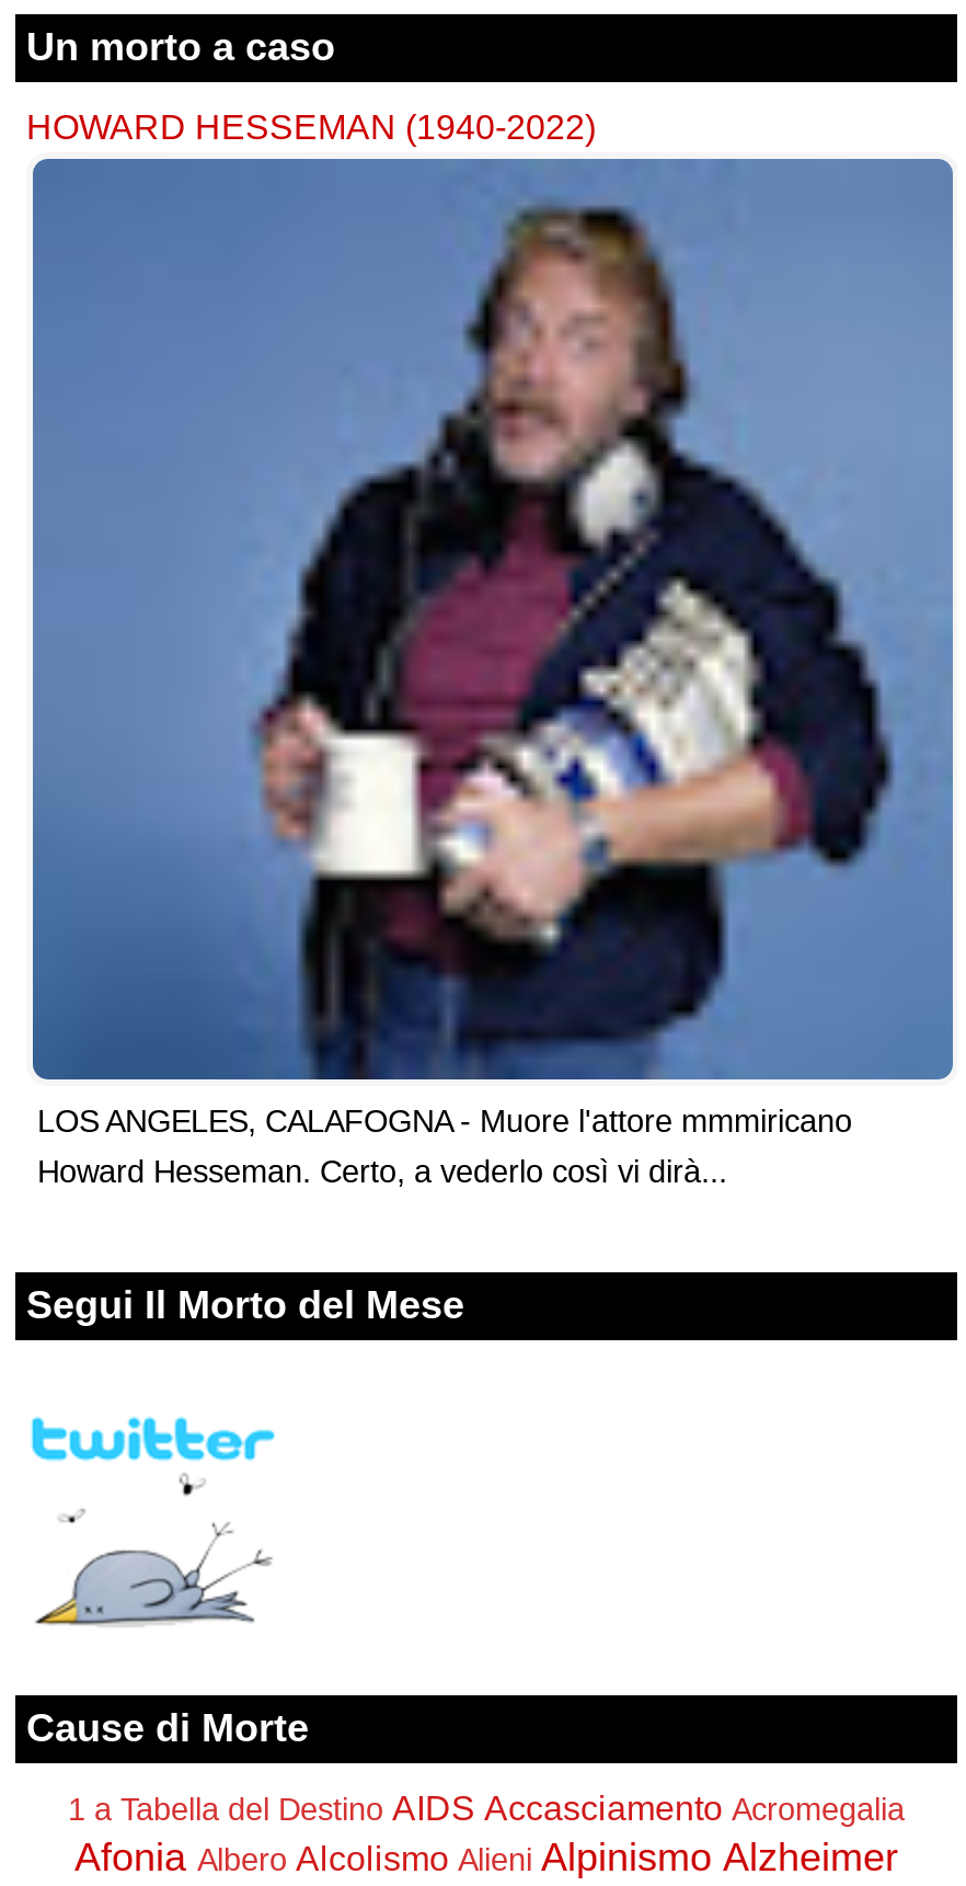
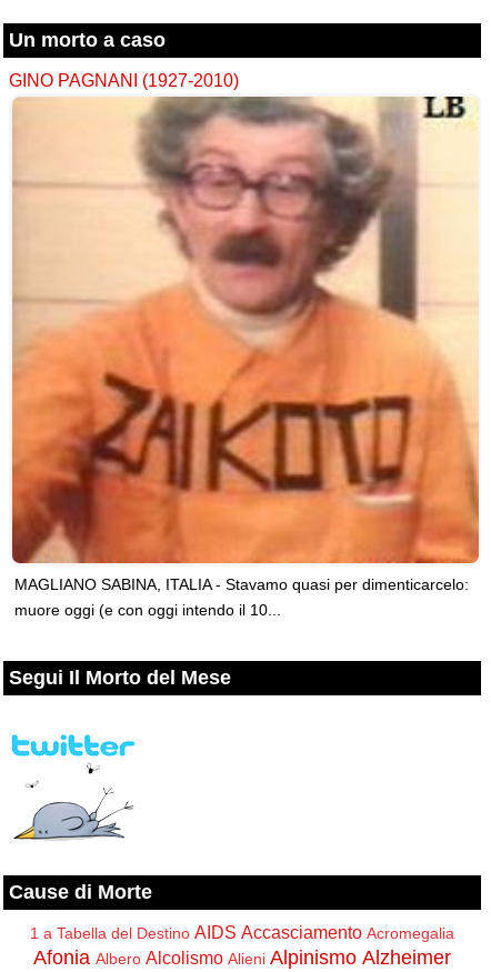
[26,107,596,146] HOWARD HESSEMAN (1940-2022) -> [9,70,239,90] GINO PAGNANI (1927-2010)
[31,157,955,1190] [image] | LOS ANGELES, CALAFOGNA - Muore l'attore mmmiricano | Howard Hesseman. Certo, a vederlo così vi dirà... -> [11,96,480,619] [image] | MAGLIANO SABINA, ITALIA - Stavamo quasi per dimenticarcelo: | muore oggi (e con oggi intendo il 10...

